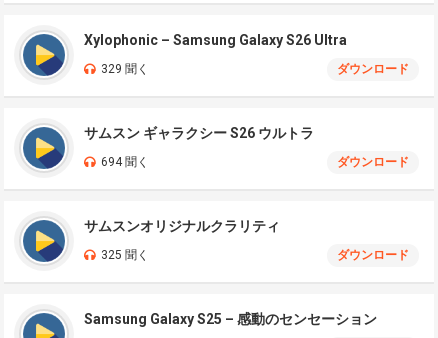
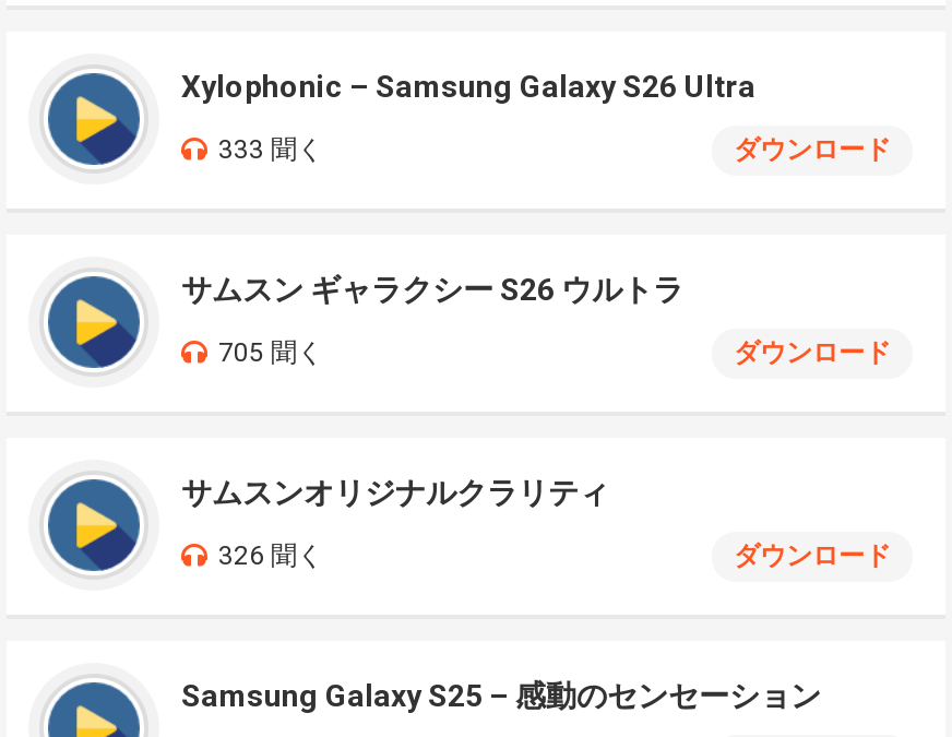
[101,62,149,76] 329 聞く -> [218,134,323,165] 333 聞く
[101,155,149,169] 694 聞く -> [218,337,323,368] 705 聞く
[101,248,149,262] 325 聞く -> [218,540,323,571] 326 聞く

